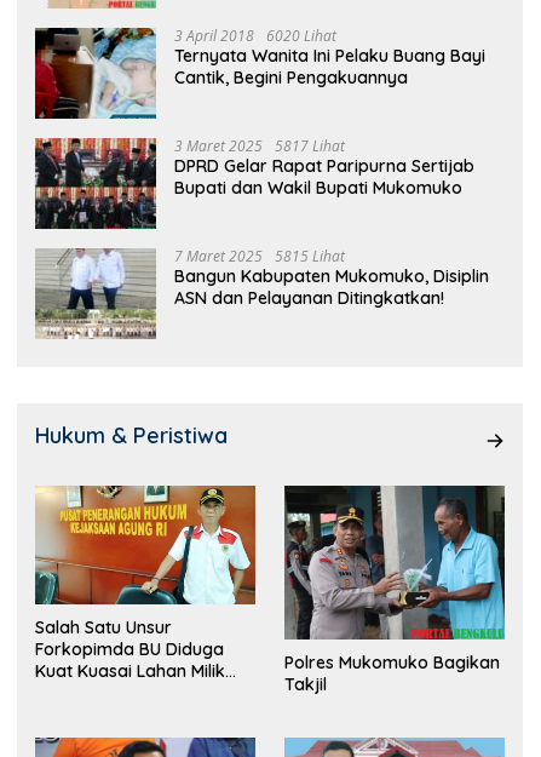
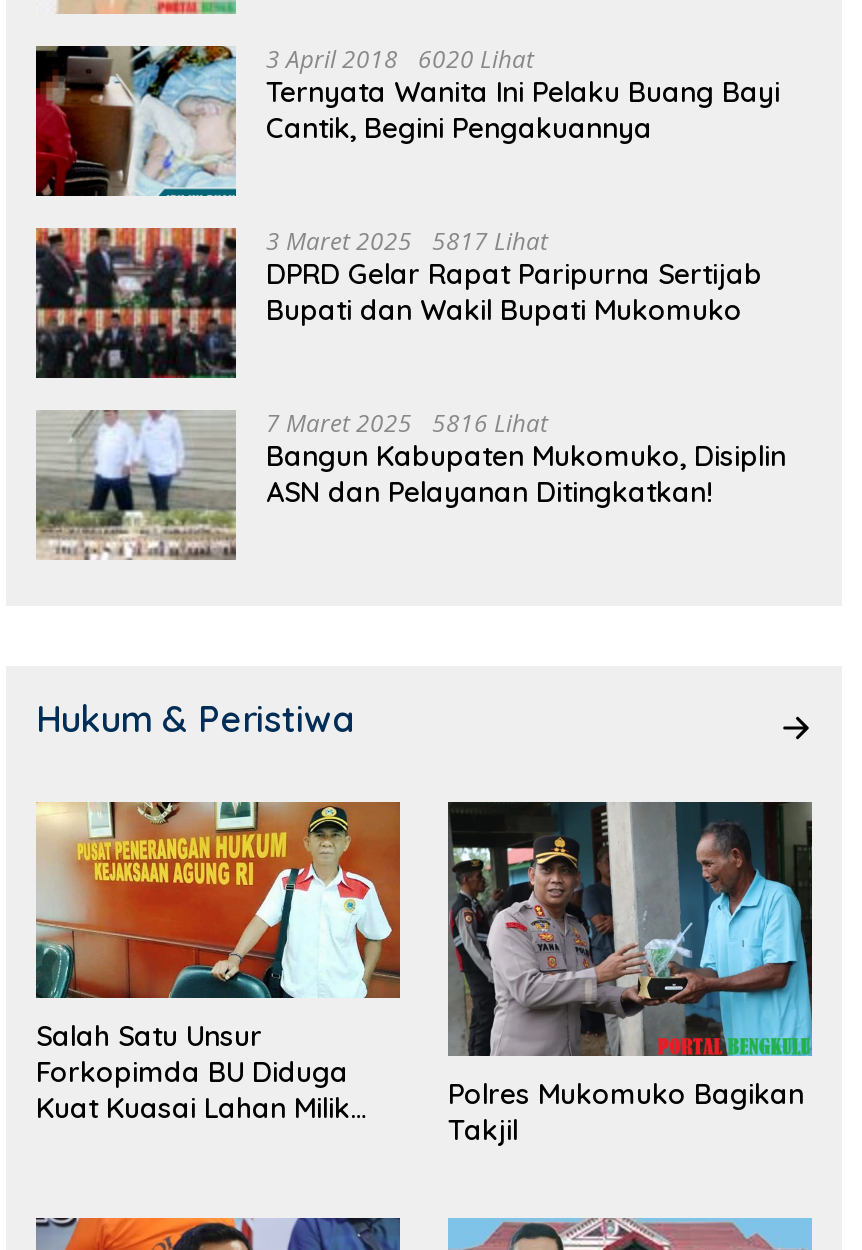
[174,246,345,266] 7 Maret 2025 5815 Lihat -> [266,406,548,440] 7 Maret 2025 5816 Lihat

